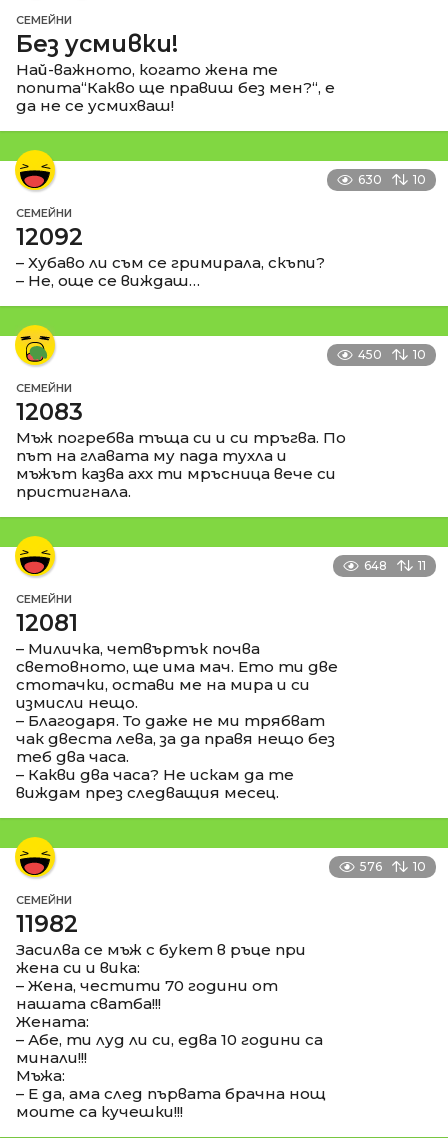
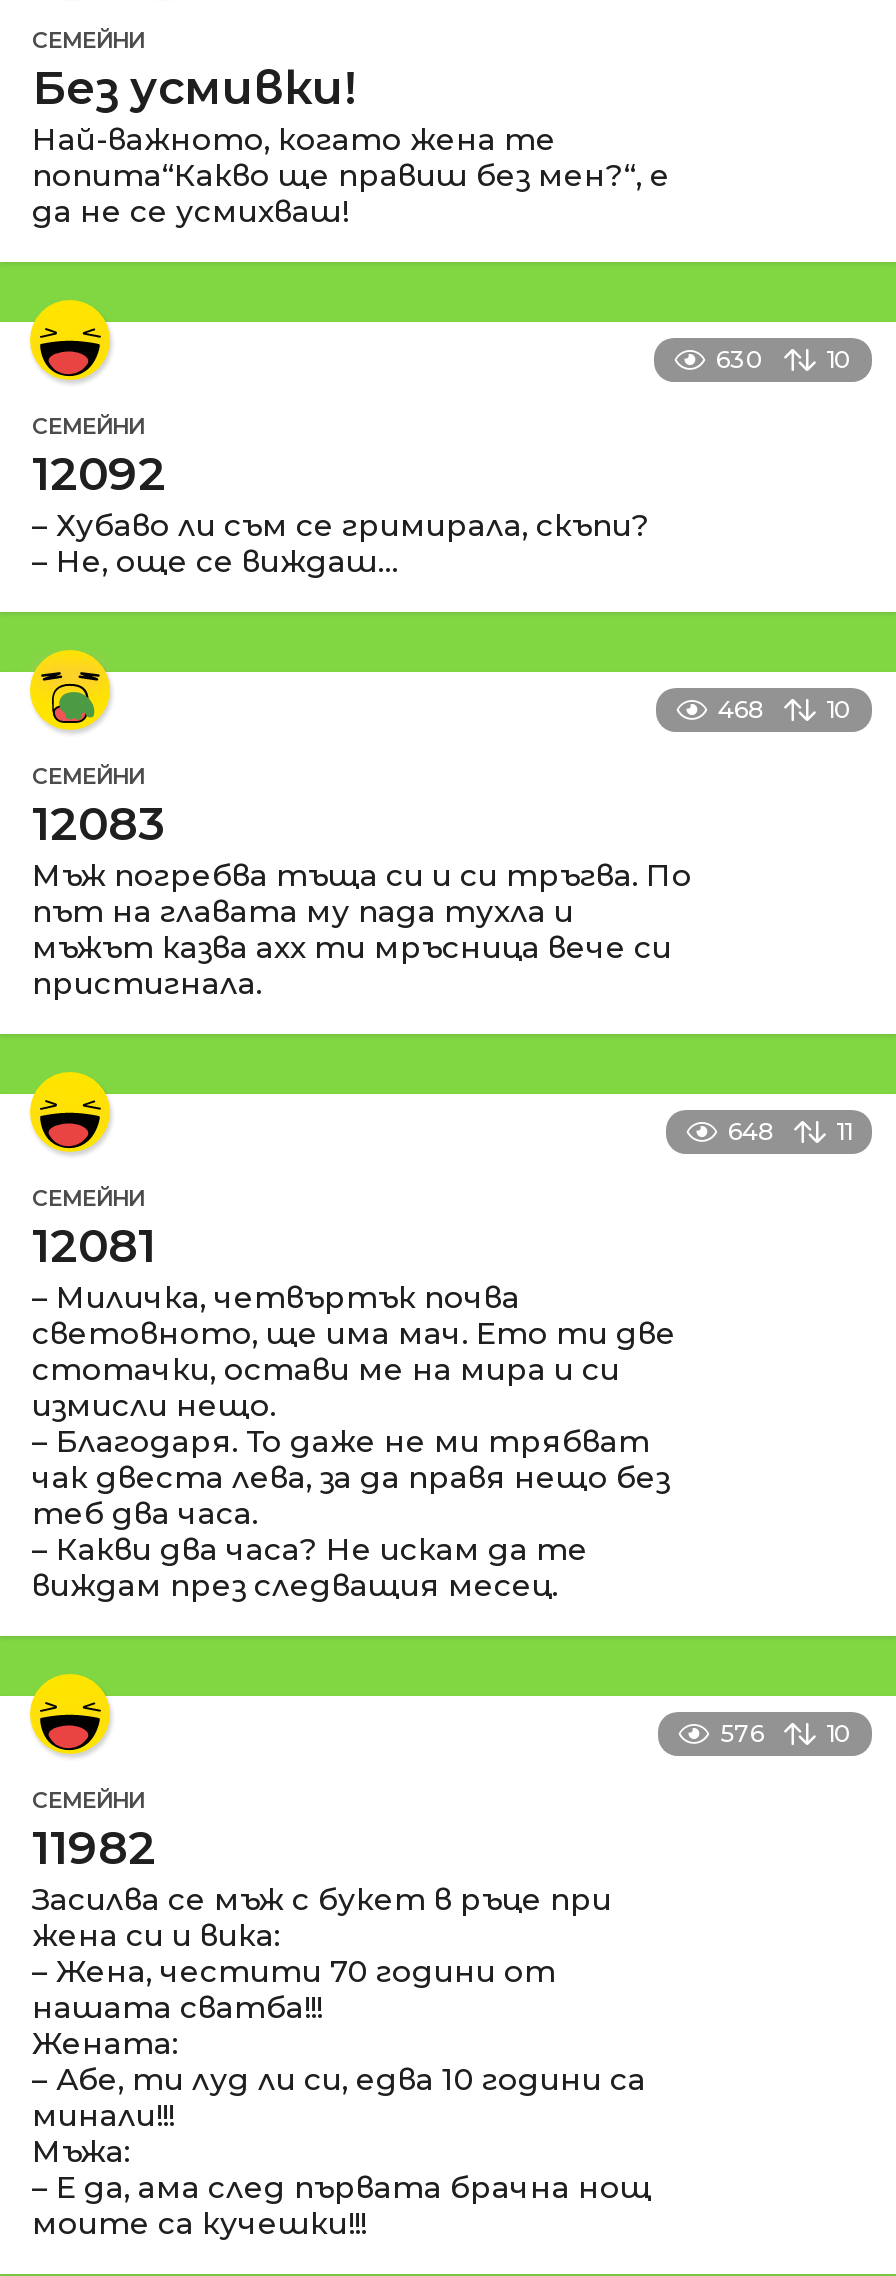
[358,347,382,362] 450 -> [718,694,764,724] 468

